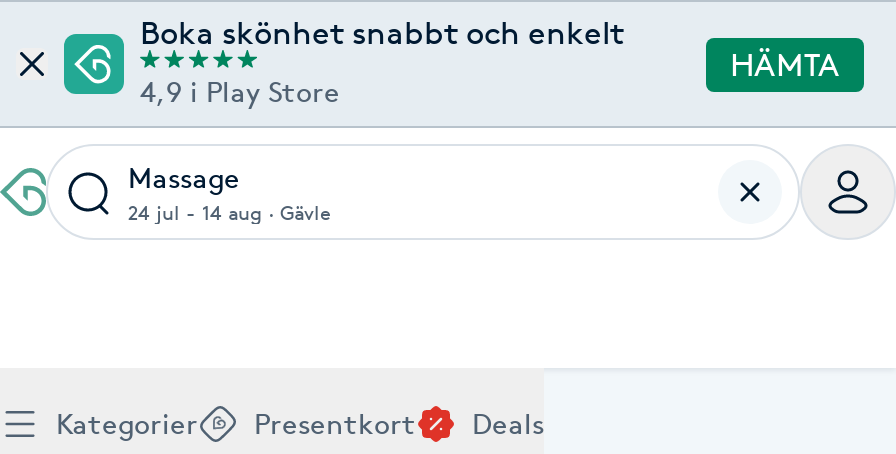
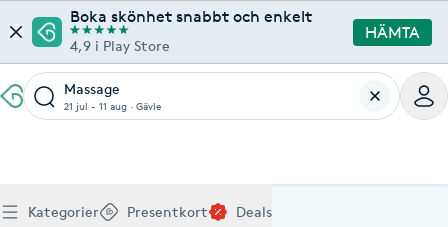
[128,198,330,224] 24 jul - 14 aug · Gävle -> [64,99,161,112] 21 jul - 11 aug · Gävle

